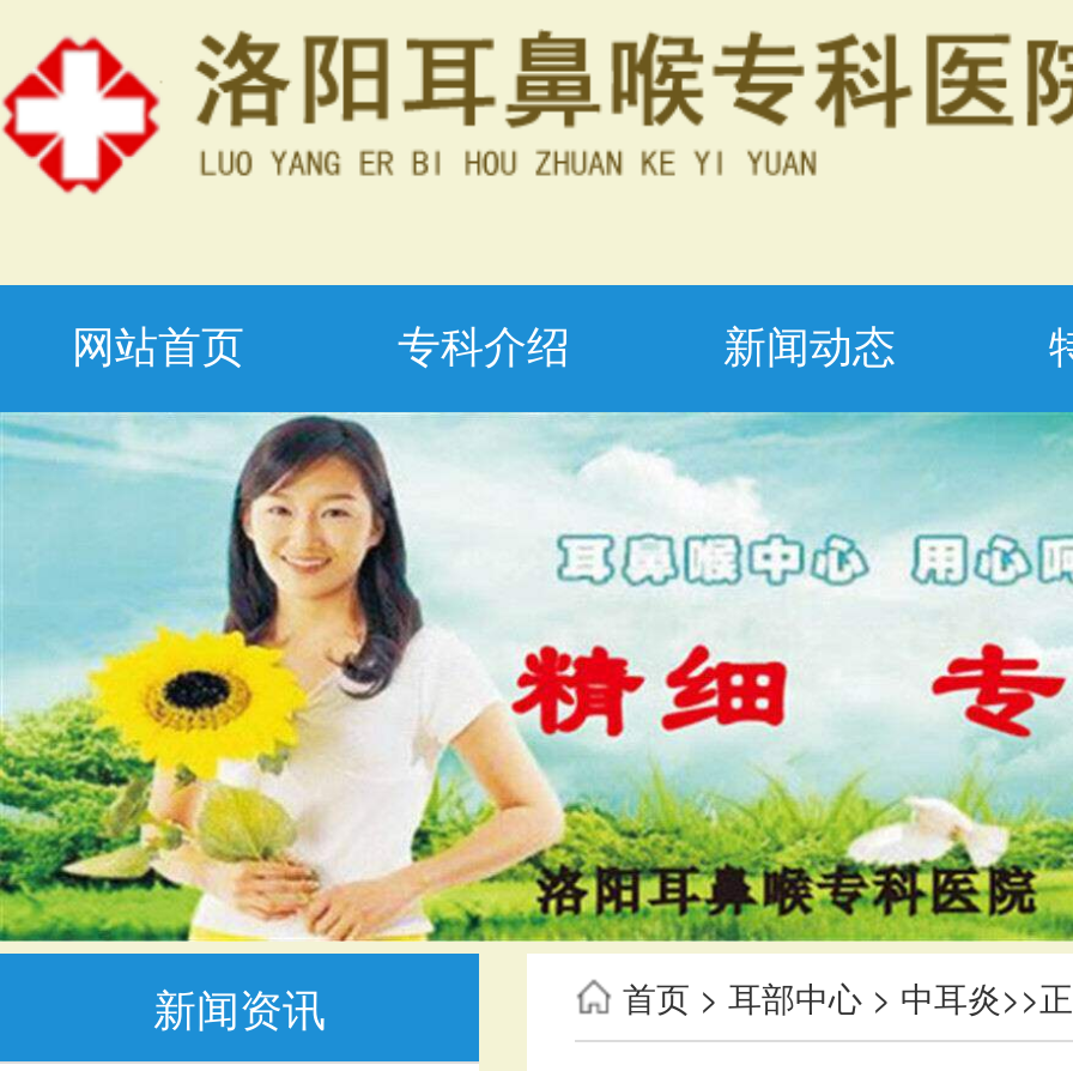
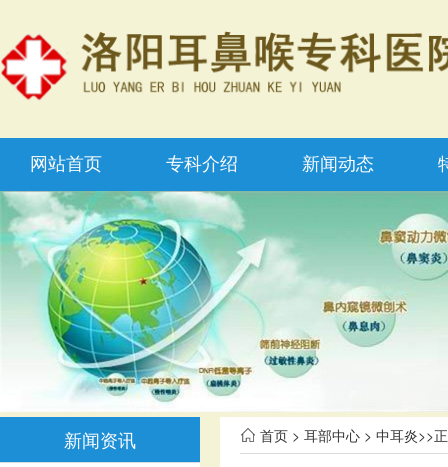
[7,412,1066,944] [image] -> [3,191,445,412] [image]

